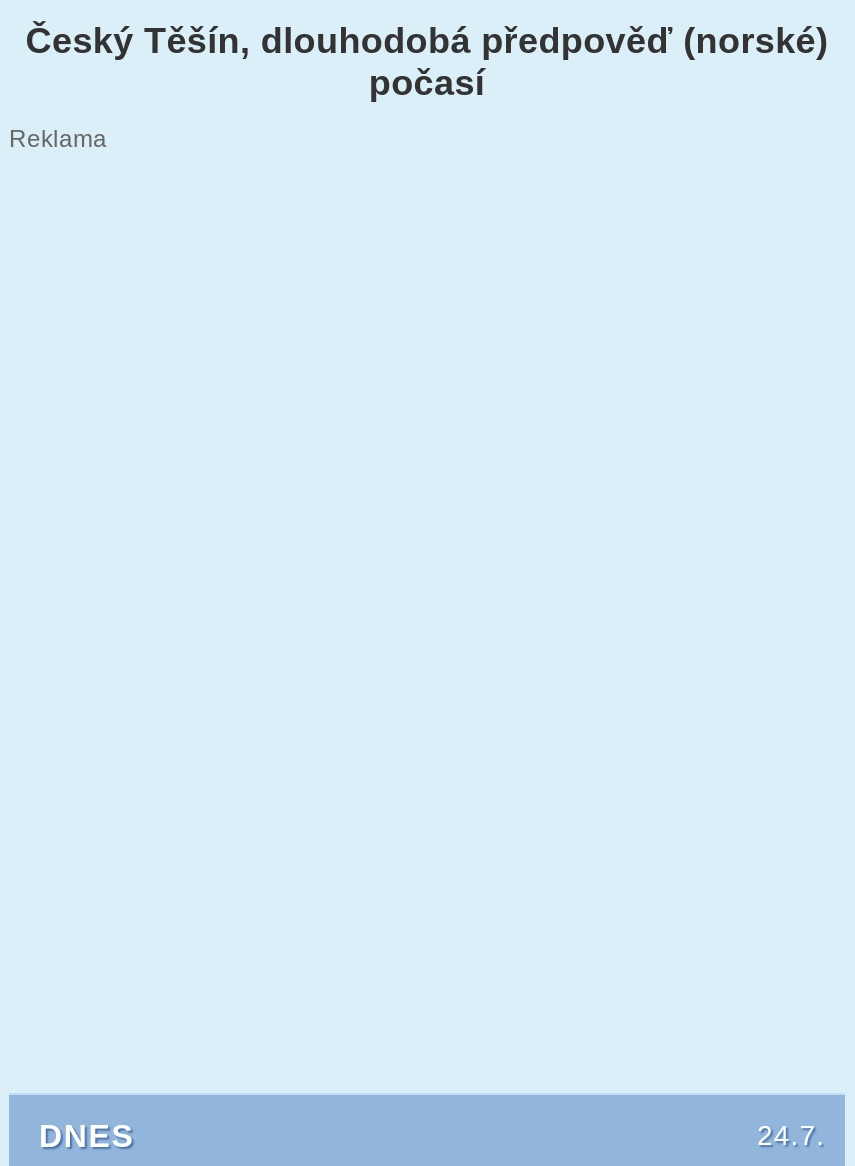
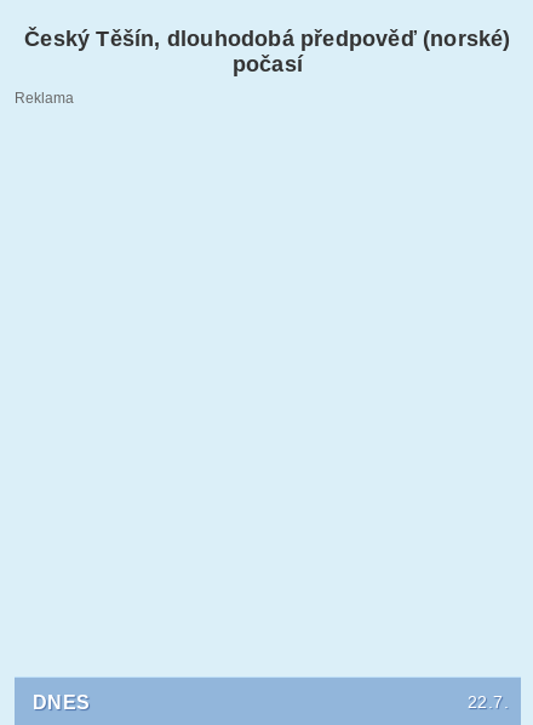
[757,1119,825,1151] 24.7. -> [468,692,509,712] 22.7.

